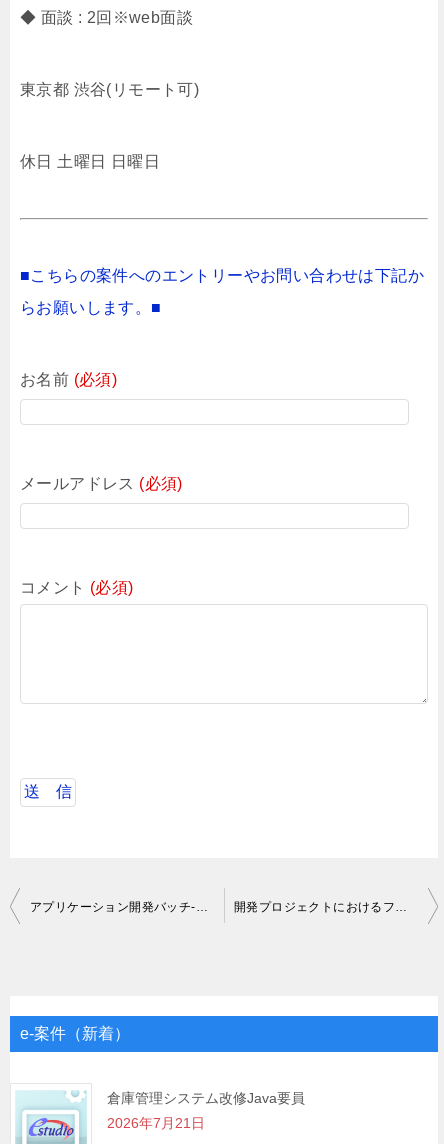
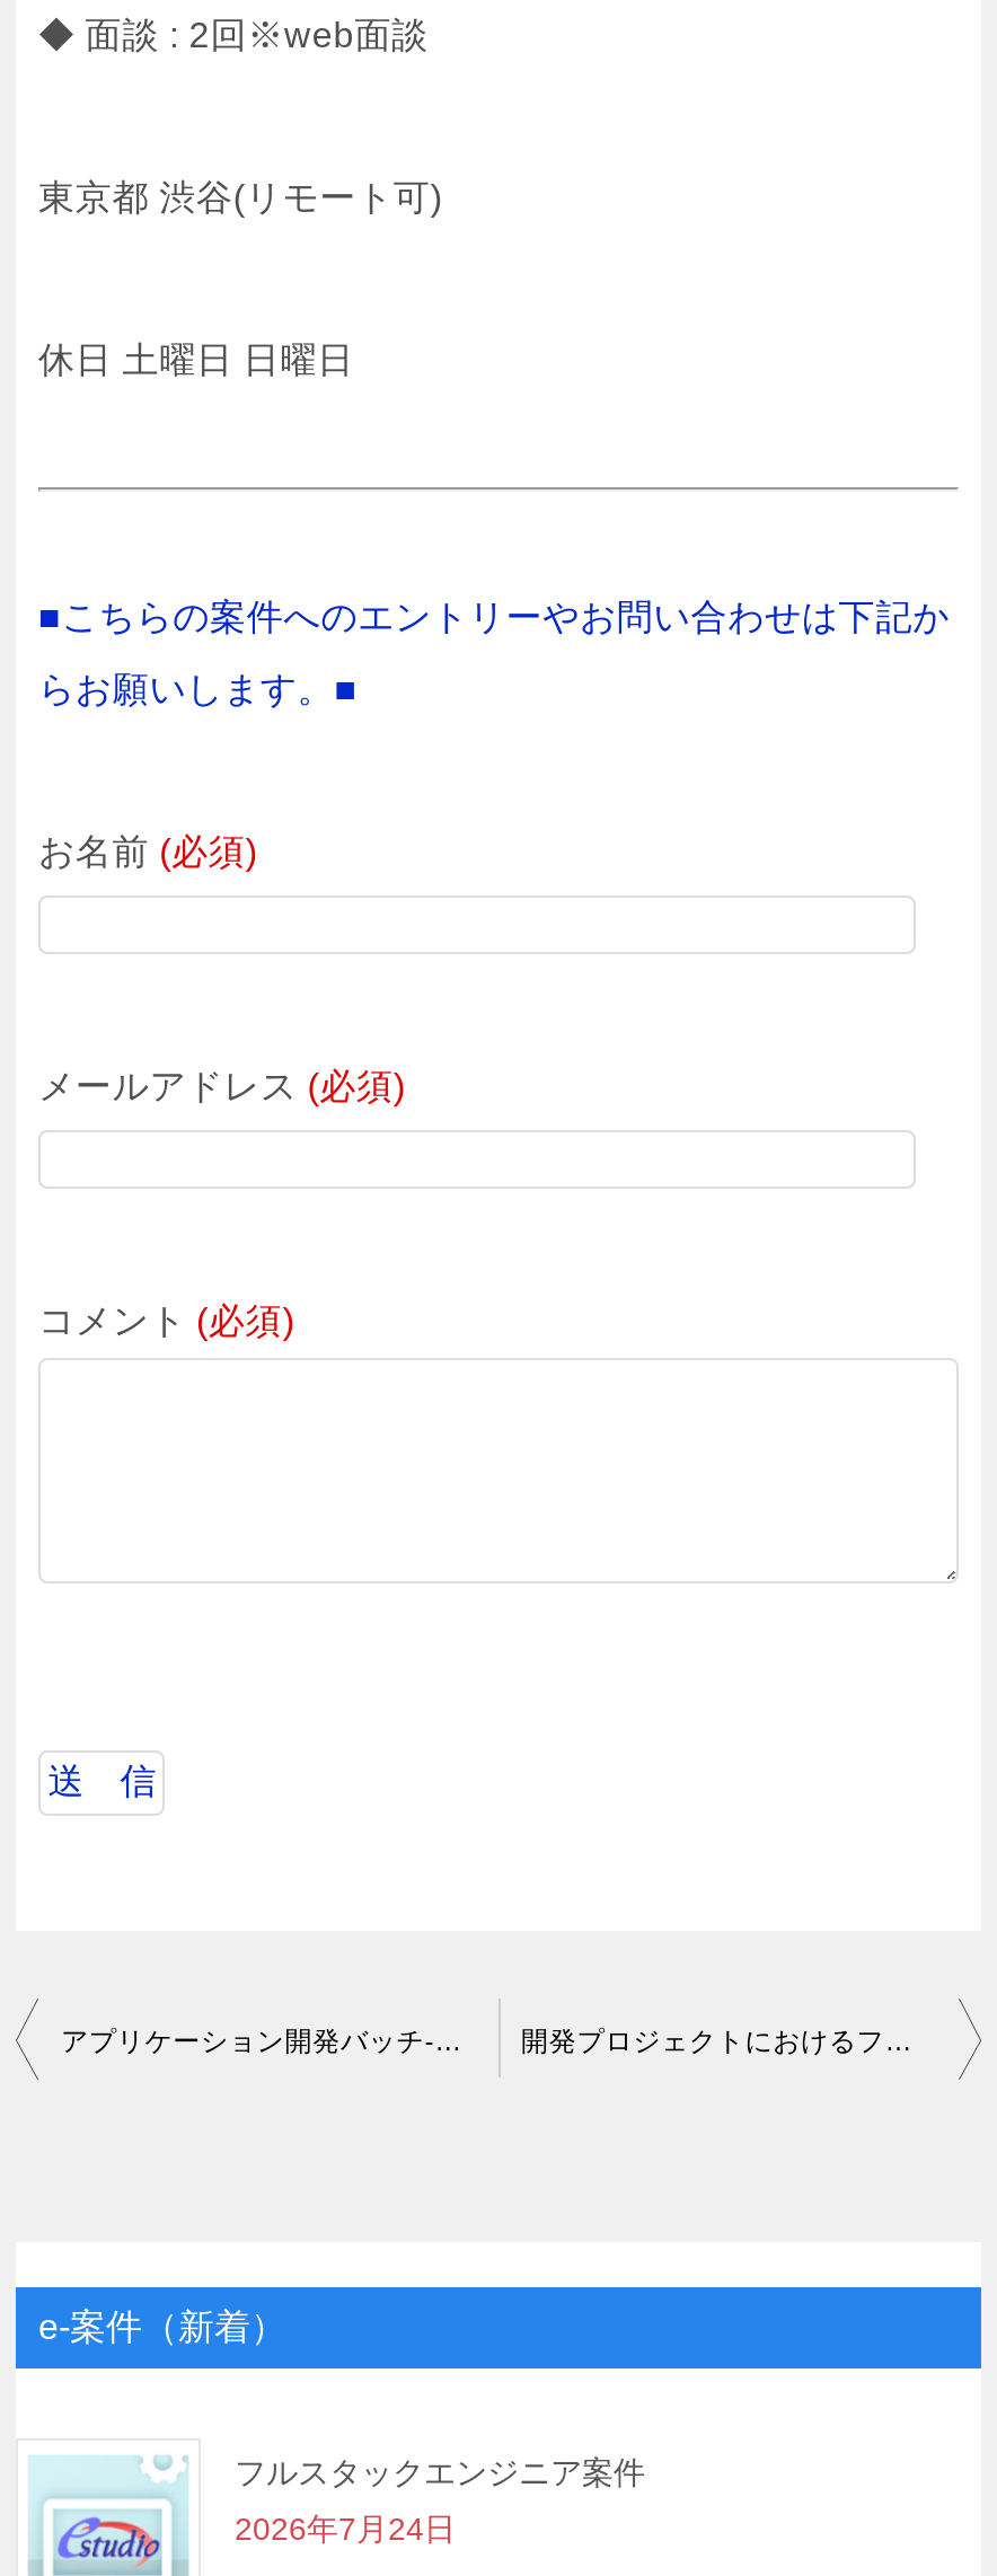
[107,1090,305,1131] 倉庫管理システム改修Java要員 | 2026年7月21日 -> [235,2454,645,2547] フルスタックエンジニア案件 | 2026年7月24日

